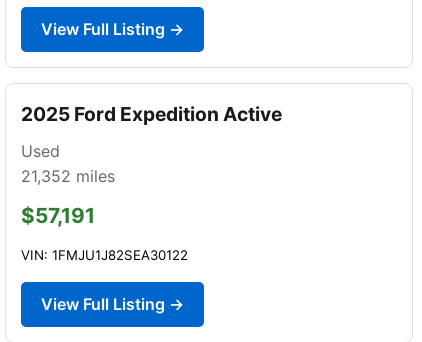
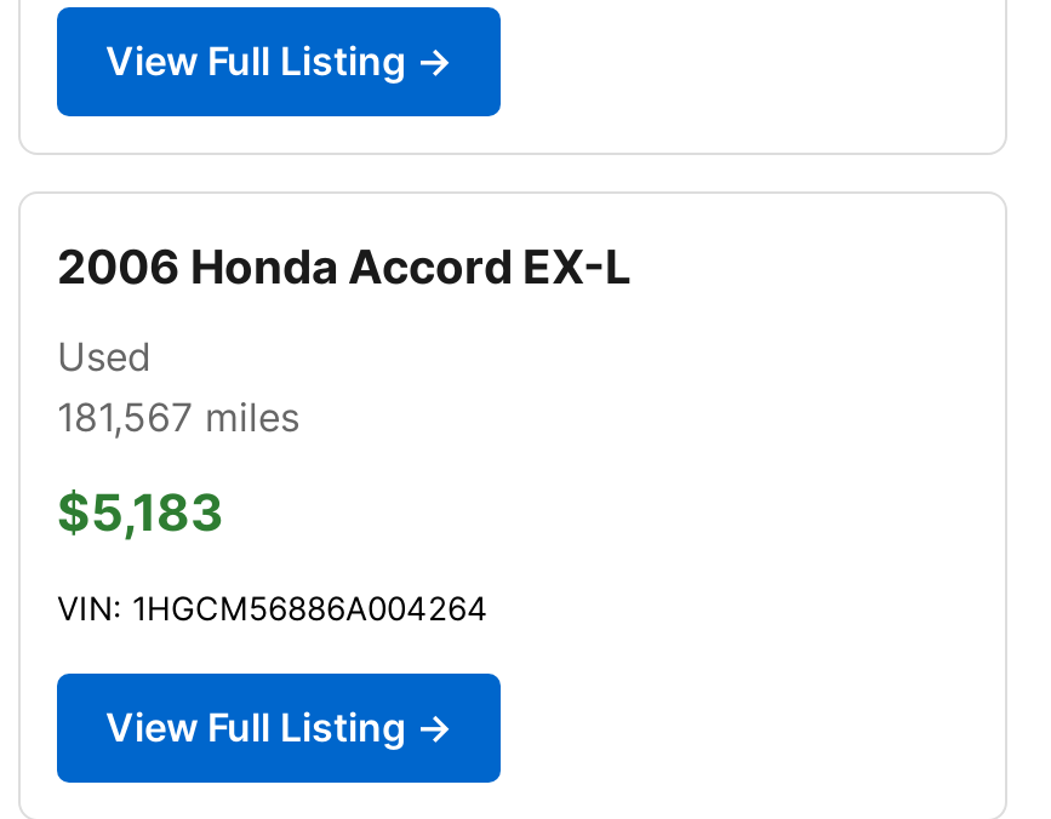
[21,102,282,126] 2025 Ford Expedition Active -> [57,237,632,295] 2006 Honda Accord EX-L
[21,166,115,186] 21,352 miles -> [57,392,299,441] 181,567 miles
[21,203,95,228] $57,191 -> [57,482,224,543] $5,183
[21,247,188,263] VIN: 1FMJU1J82SEA30122 -> [57,589,489,627] VIN: 1HGCM56886A004264

